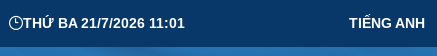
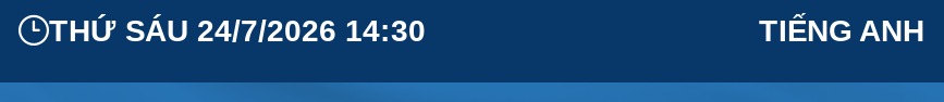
[23,15,185,31] THỨ BA 21/7/2026 11:01 -> [49,13,426,48] THỨ SÁU 24/7/2026 14:30

